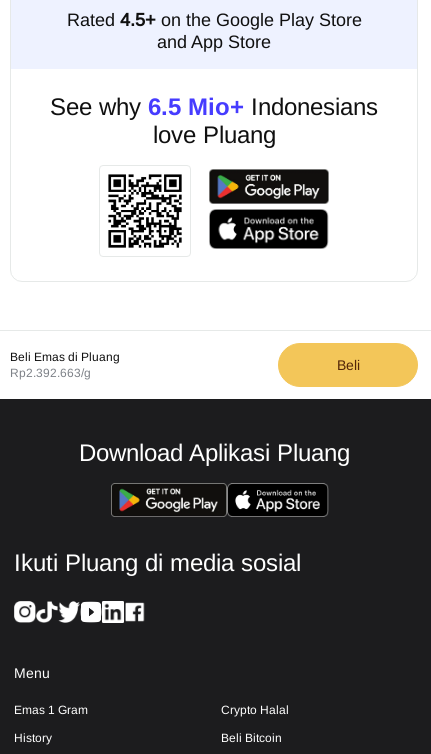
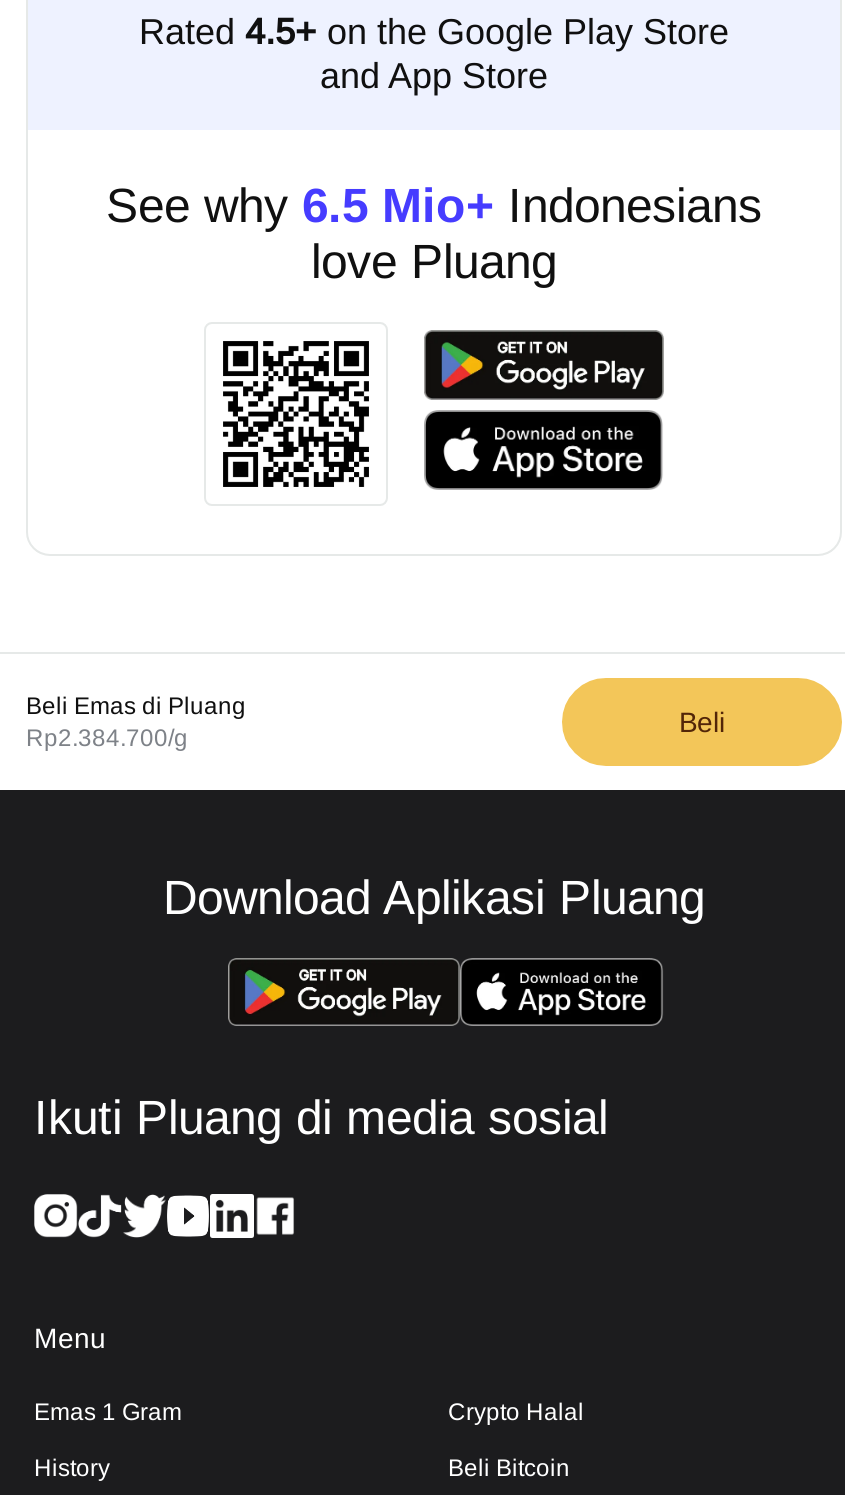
[10,366,91,380] Rp2.392.663/g -> [26,725,188,753] Rp2.384.700/g

